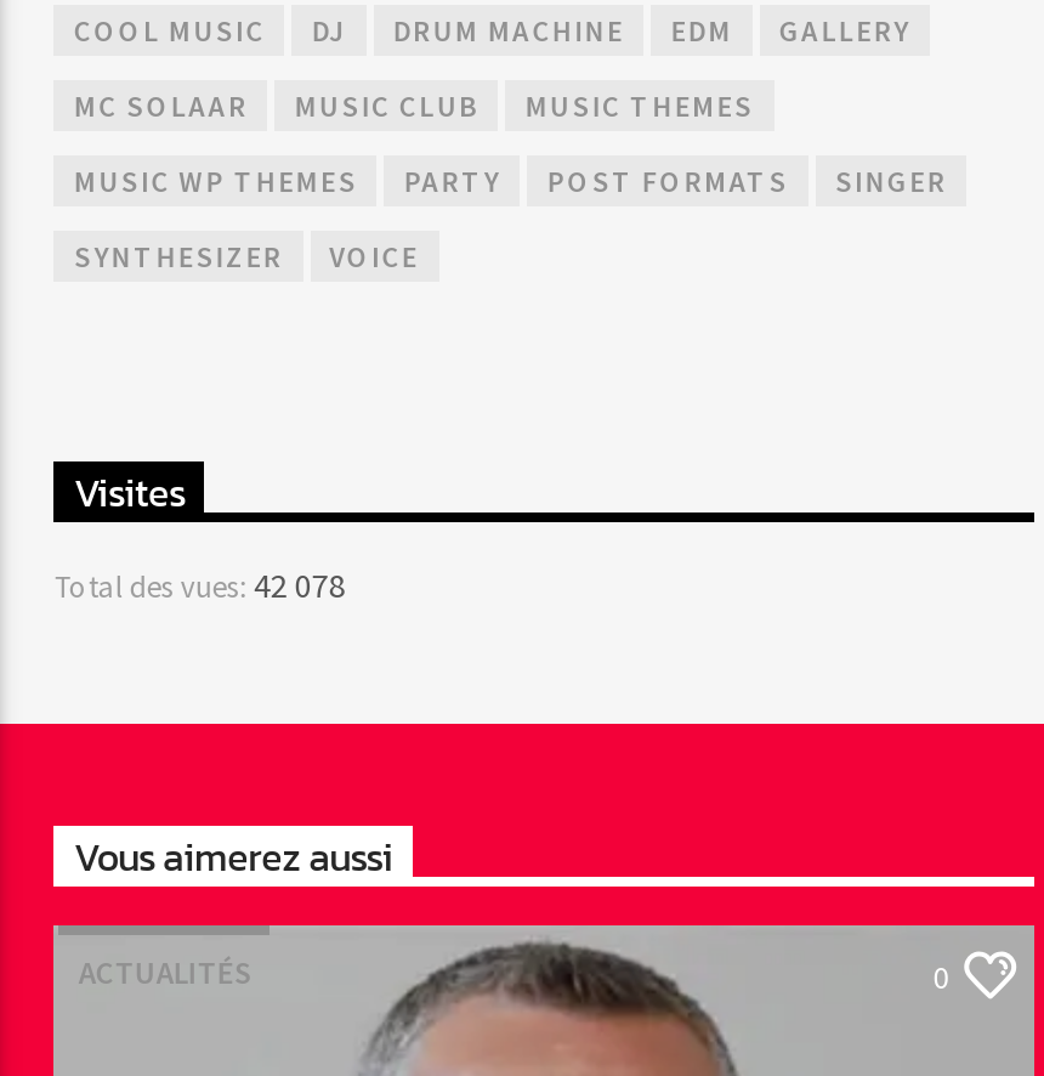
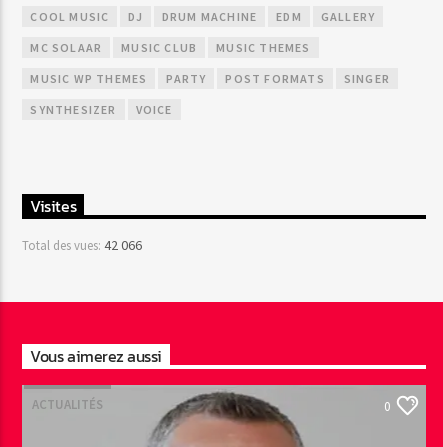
[54,562,346,606] Total des vues: 42 078 -> [22,235,142,253] Total des vues: 42 066

